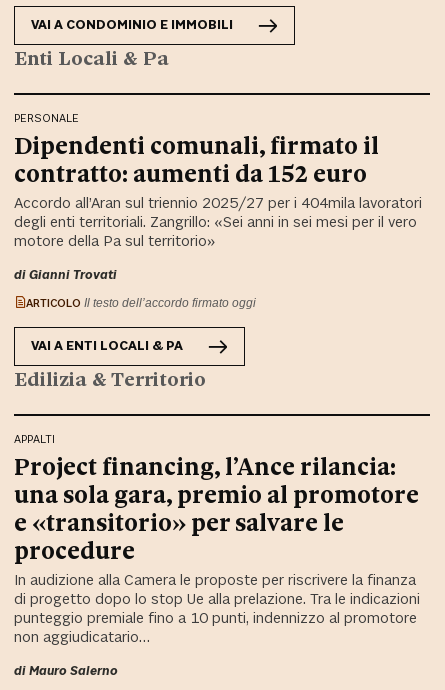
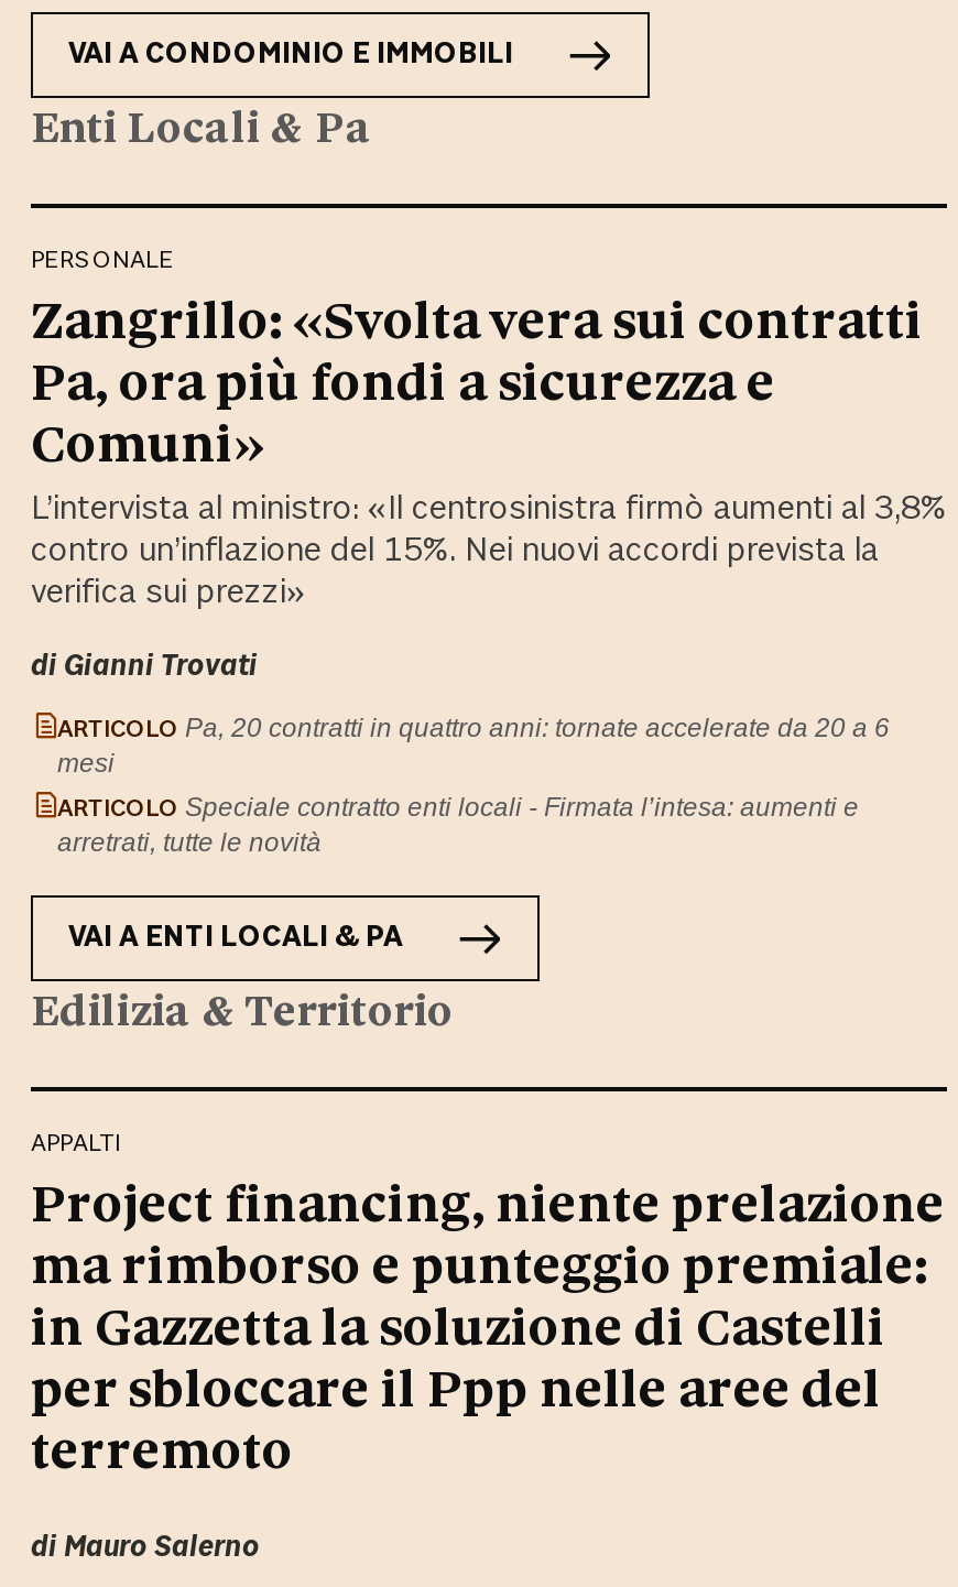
[14,127,422,251] Dipendenti comunali, firmato il | contratto: aumenti da 152 euro | Accordo all’Aran sul triennio 2025/27 per i 404mila lavoratori | degli enti territoriali. Zangrillo: «Sei anni in sei mesi per il vero | motore della Pa sul territorio» -> [31,279,947,614] Zangrillo: «Svolta vera sui contratti | Pa, ora più fondi a sicurezza e | Comuni» | L’intervista al ministro: «Il centrosinistra firmò aumenti al 3,8% | contro un’inflazione del 15%. Nei nuovi accordi prevista la | verifica sui prezzi»
[26,296,256,311] ARTICOLO Il testo dell’accordo firmato oggi -> [57,713,890,858] ARTICOLO Pa, 20 contratti in quattro anni: tornate accelerate da 20 a 6 | mesi | ARTICOLO Speciale contratto enti locali - Firmata l’intesa: aumenti e | arretrati, tutte le novità
moved [14,338,206,447] -> [31,920,454,1159]: VAI A ENTI LOCALI & PA | Edilizia & Territorio | APPALTI
[14,448,420,647] Project financing, l’Ance rilancia: | una sola gara, premio al promotore | e «transitorio» per salvare le | procedure | In audizione alla Camera le proposte per riscrivere la finanza | di progetto dopo lo stop Ue alla prelazione. Tra le indicazioni | punteggio premiale fino a 10 punti, indennizzo al promotore | non aggiudicatario… -> [31,1162,945,1484] Project financing, niente prelazione | ma rimborso e punteggio premiale: | in Gazzetta la soluzione di Castelli | per sbloccare il Ppp nelle aree del | terremoto

